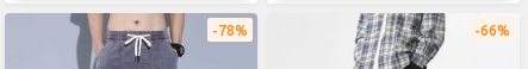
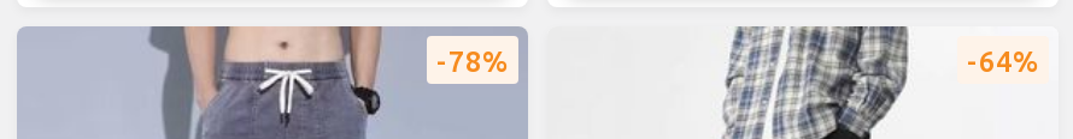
[480,22,510,37] 66% -> [979,44,1039,75] 64%

